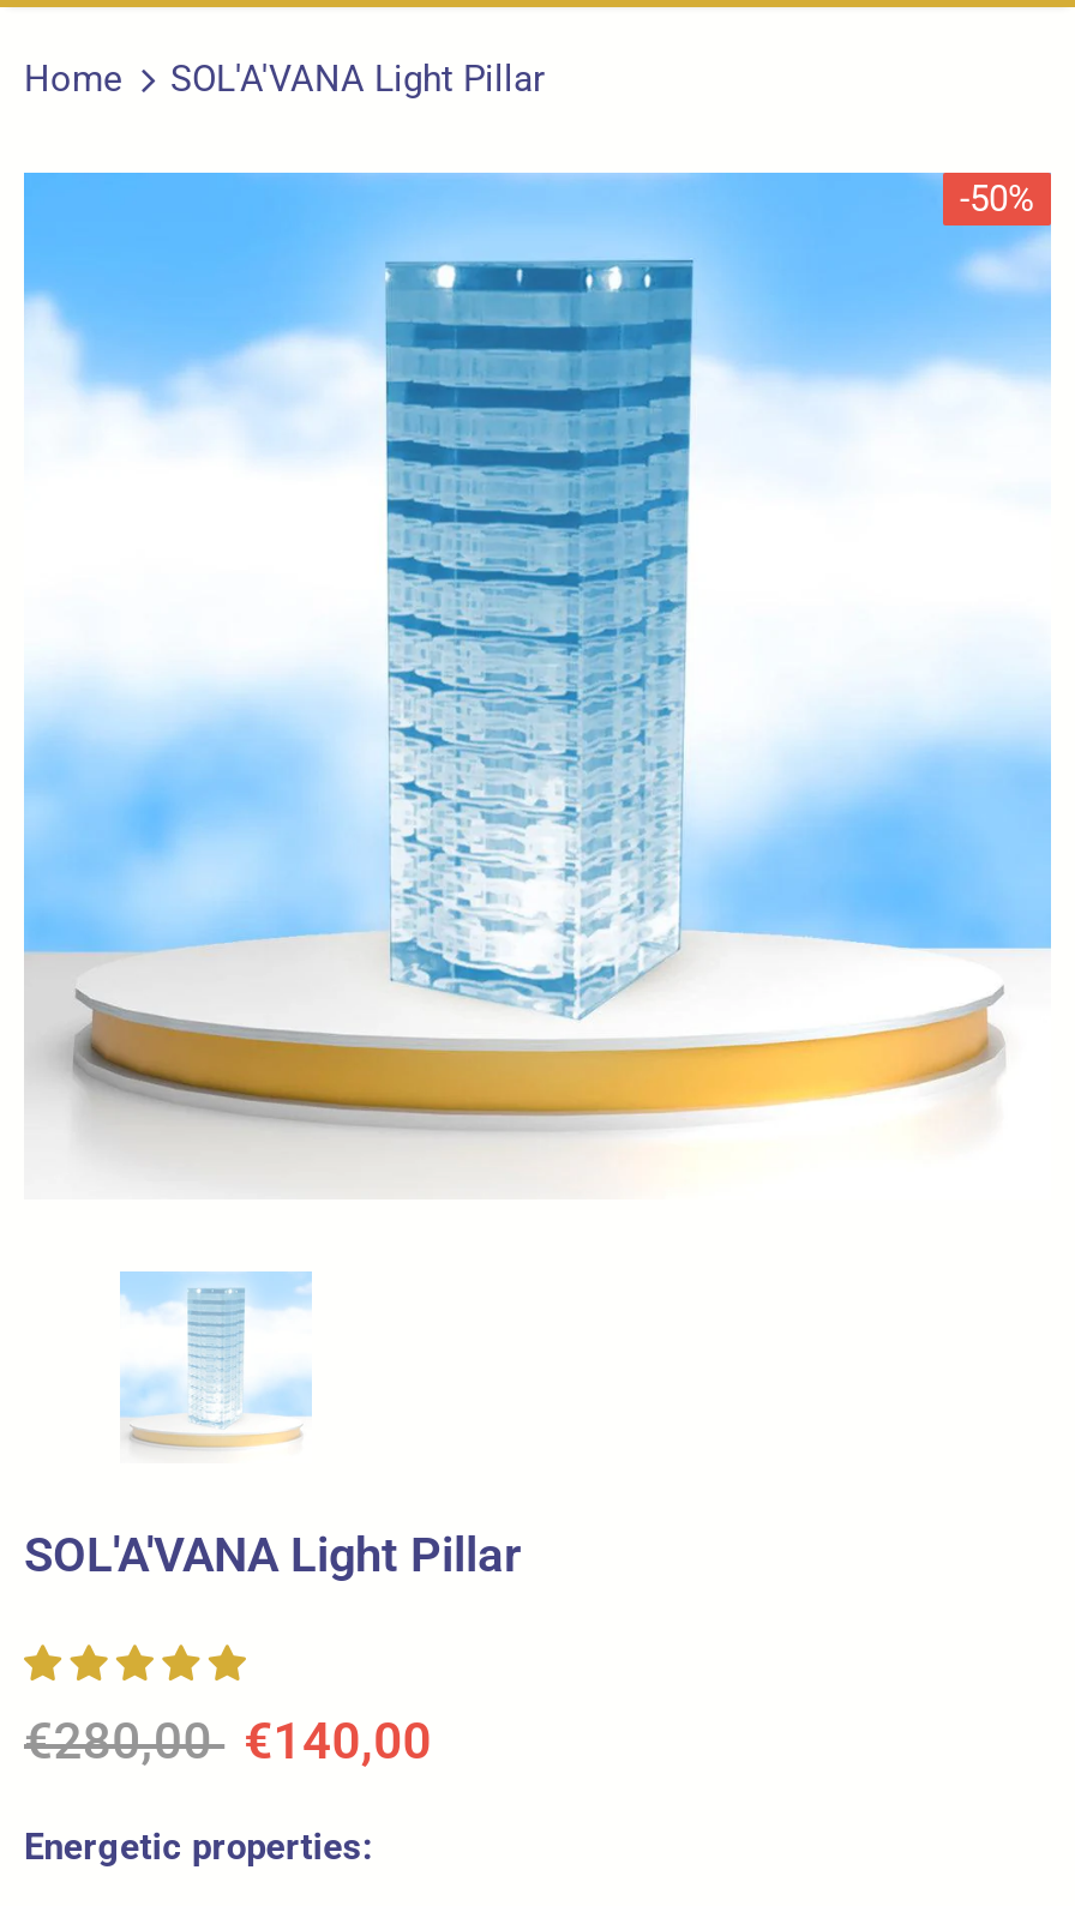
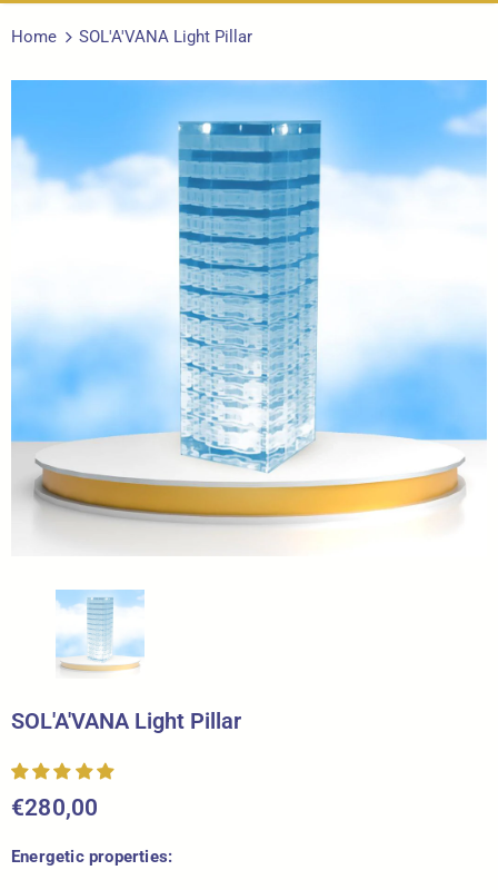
[960,178,1034,221] -50% -> none
[24,1713,432,1770] €280,00 €140,00 -> [11,794,98,821] €280,00

